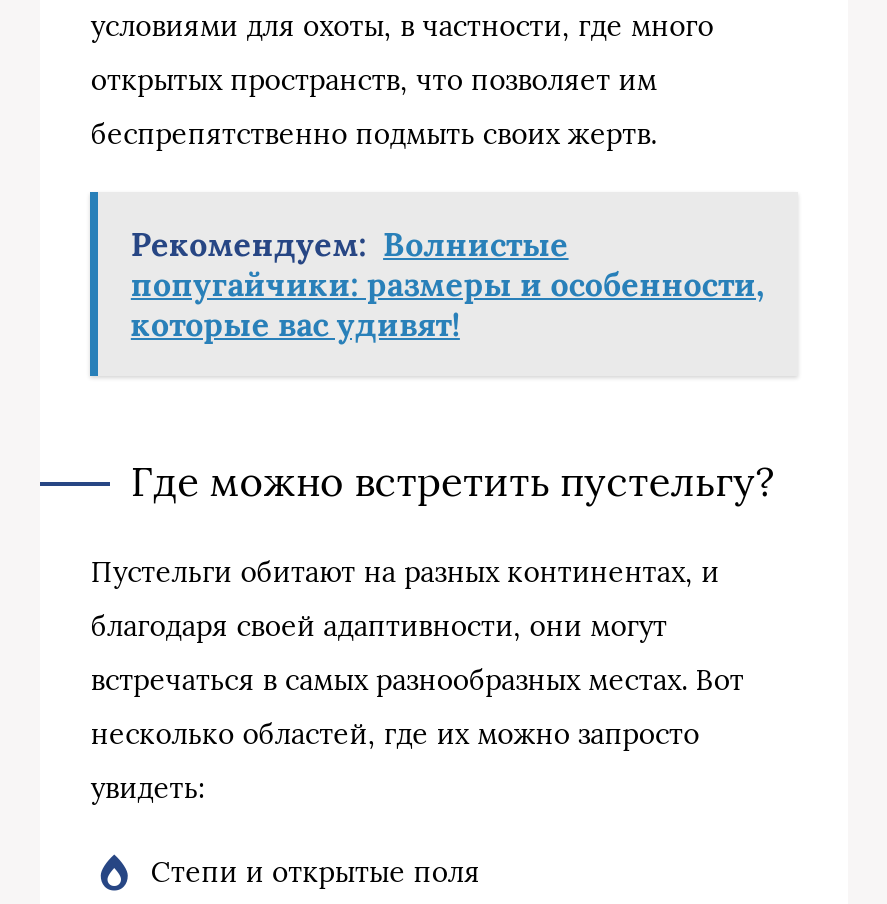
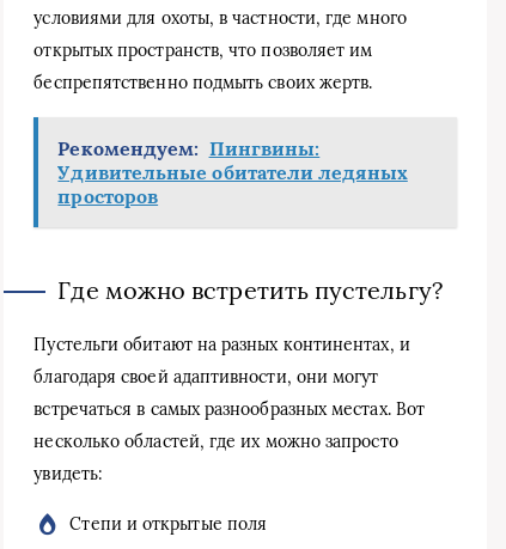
[131,224,764,344] Рекомендуем: Волнистые | попугайчики: размеры и особенности, | которые вас удивят! -> [58,137,408,208] Рекомендуем: Пингвины: | Удивительные обитатели ледяных | просторов

